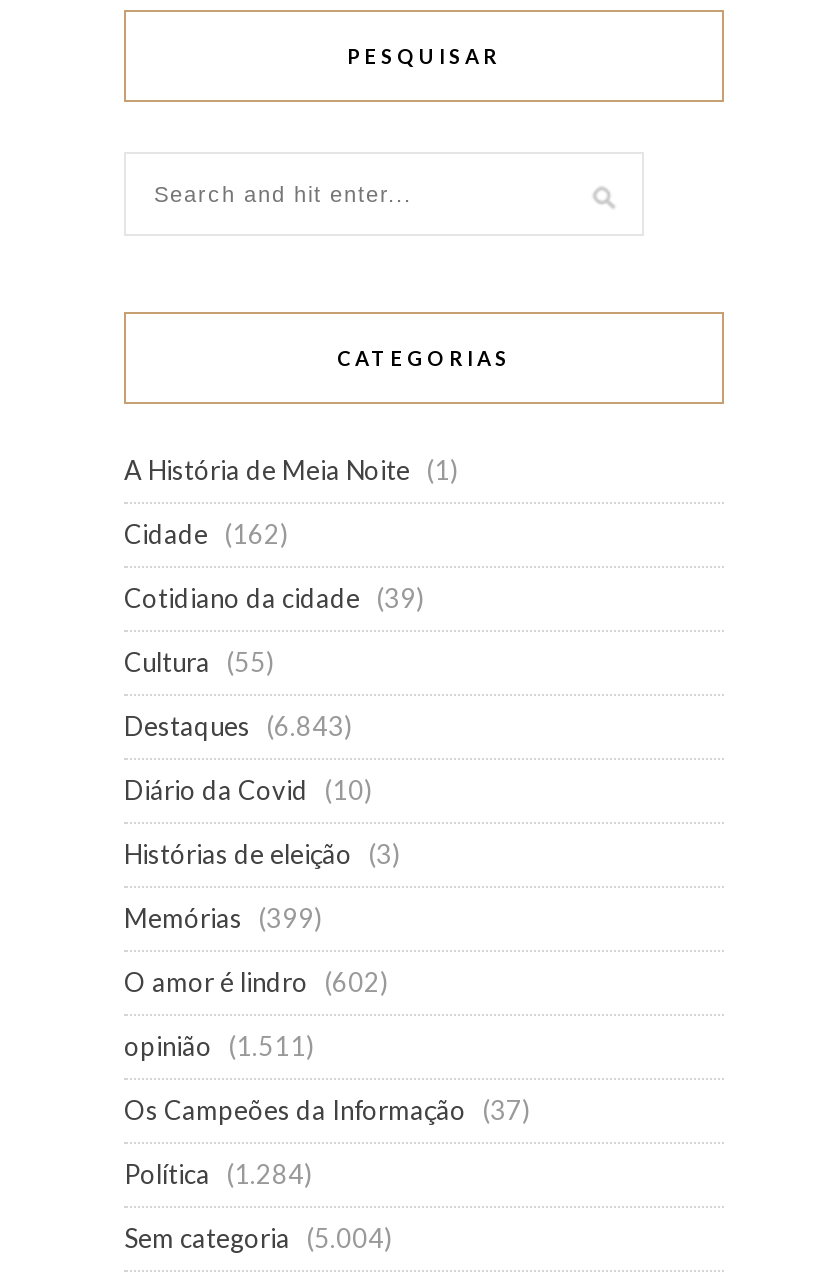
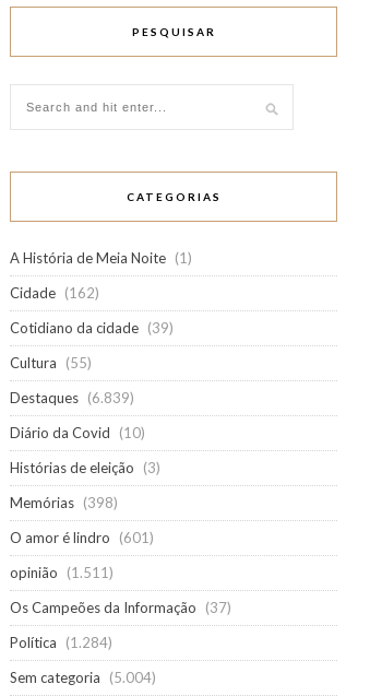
[124,710,352,742] Destaques (6.843) -> [10,389,134,407] Destaques (6.839)
[124,902,322,934] Memórias (399) -> [10,494,118,512] Memórias (398)
[124,966,388,998] O amor é lindro (602) -> [10,529,154,547] O amor é lindro (601)

